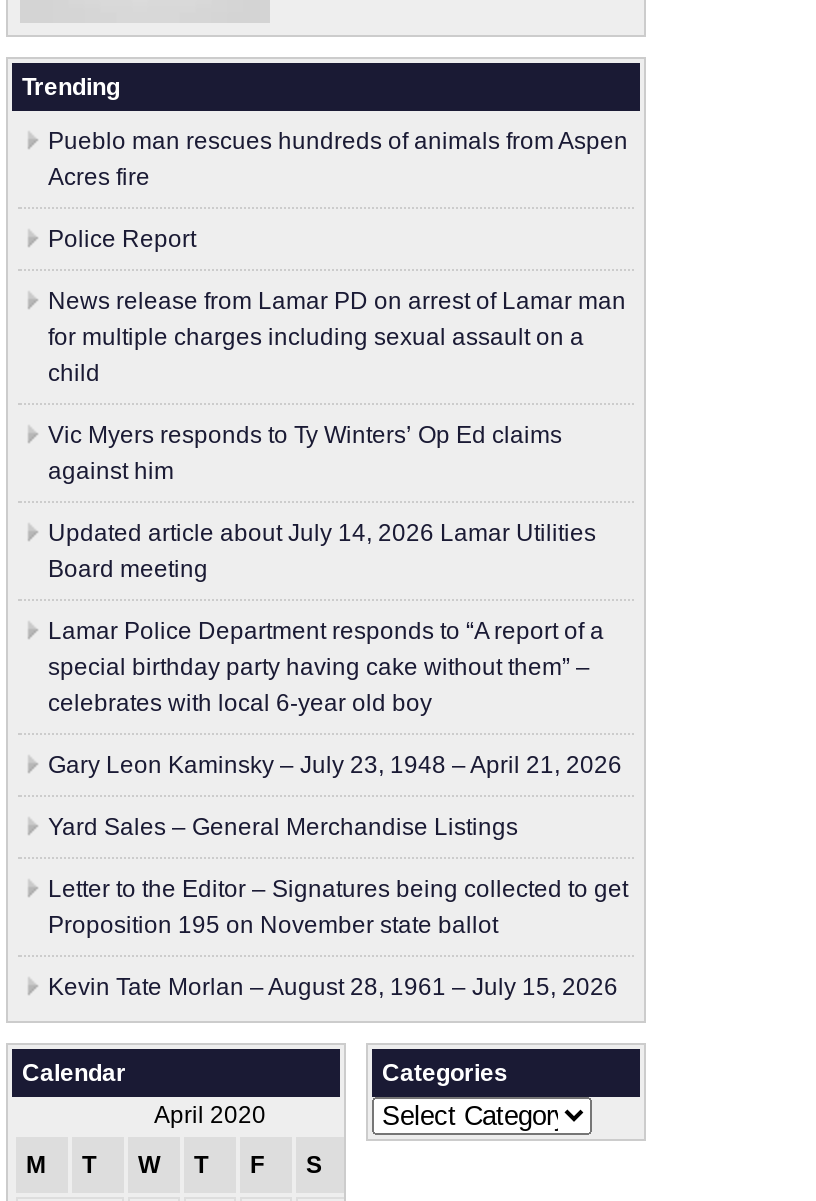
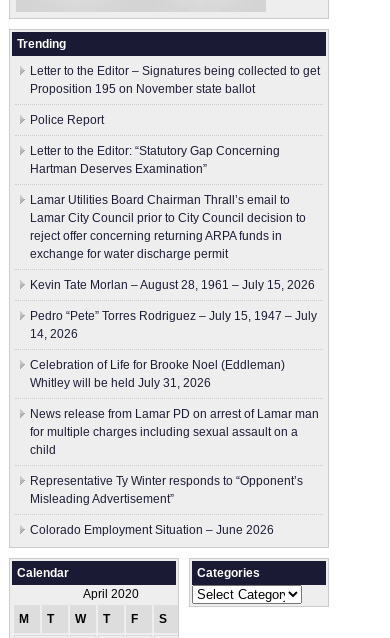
[48,127,628,191] Pueblo man rescues hundreds of animals from Aspen | Acres fire -> none
none -> [30,144,317,390] Letter to the Editor: “Statutory Gap Concerning | Hartman Deserves Examination” | Lamar Utilities Board Chairman Thrall’s email to | Lamar City Council prior to City Council decision to | reject offer concerning returning ARPA funds in | exchange for water discharge permit | Pedro “Pete” Torres Rodriguez – July 15, 1947 – July | 14, 2026 | Celebration of Life for Brooke Noel (Eddleman) | Whitley will be held July 31, 2026
moved [48,287,626,387] -> [30,407,319,457]: News release from Lamar PD on arrest of Lamar man | for multiple charges including sexual assault on a | child
[48,421,622,841] Vic Myers responds to Ty Winters’ Op Ed claims | against him | Updated article about July 14, 2026 Lamar Utilities | Board meeting | Lamar Police Department responds to “A report of a | special birthday party having cake without them” – | celebrates with local 6-year old boy | Gary Leon Kaminsky – July 23, 1948 – April 21, 2026 | Yard Sales – General Merchandise Listings -> [30,474,303,537] Representative Ty Winter responds to “Opponent’s | Misleading Advertisement” | Colorado Employment Situation – June 2026
moved [48,875,628,939] -> [30,64,320,96]: Letter to the Editor – Signatures being collected to get | Proposition 195 on November state ballot
moved [48,973,618,1001] -> [30,278,315,292]: Kevin Tate Morlan – August 28, 1961 – July 15, 2026

